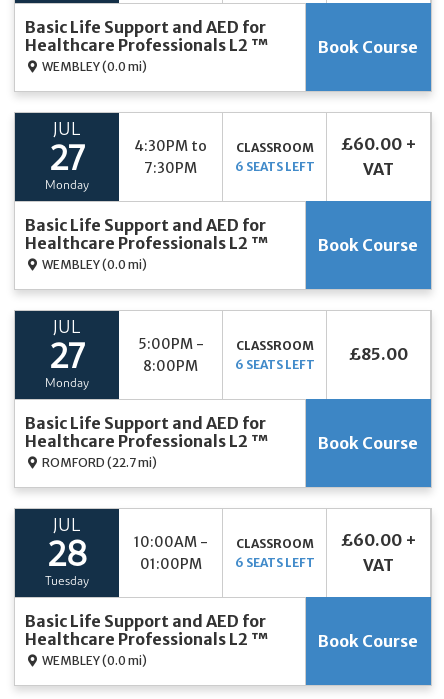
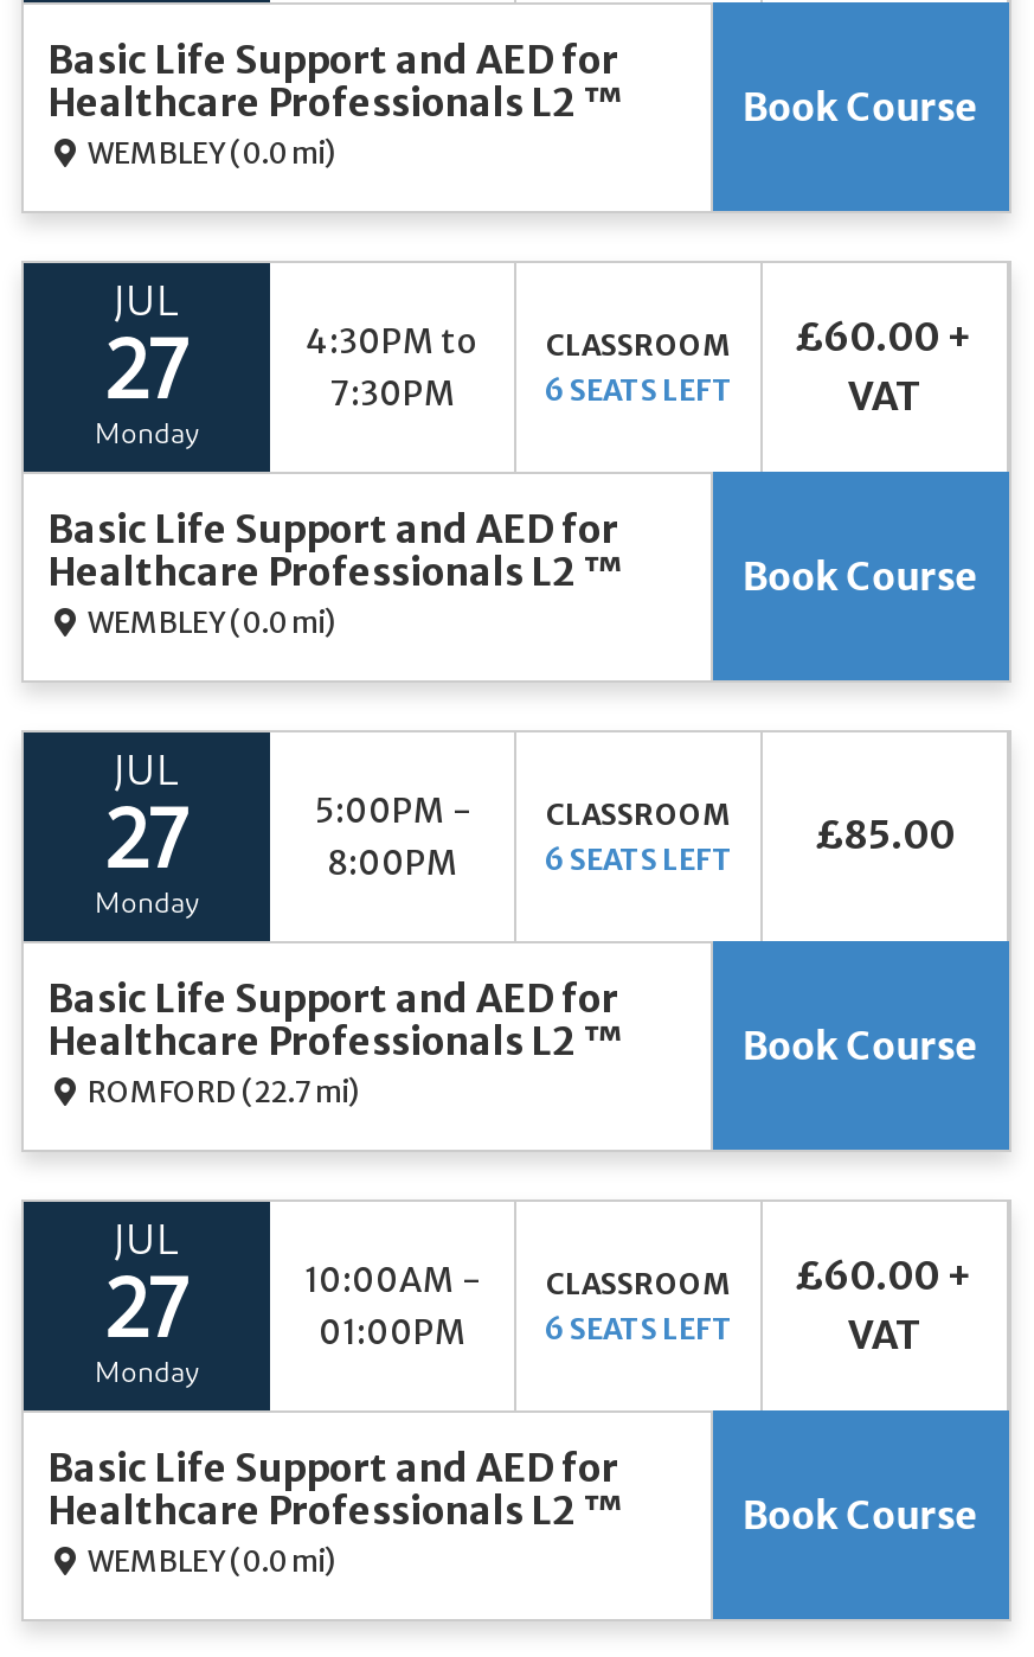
[45,539,89,588] 28 | Tuesday -> [95,1273,199,1389] 27 | Monday

